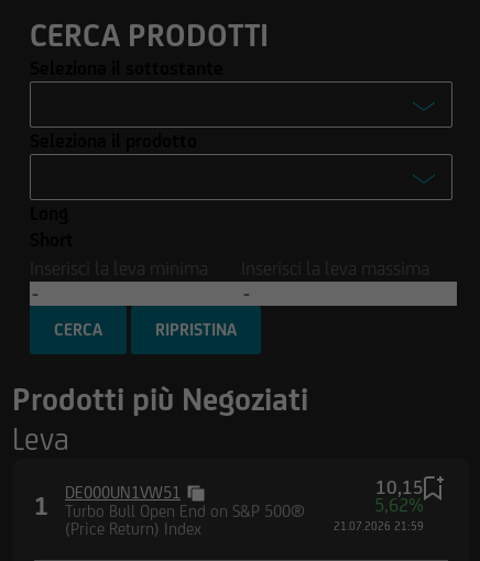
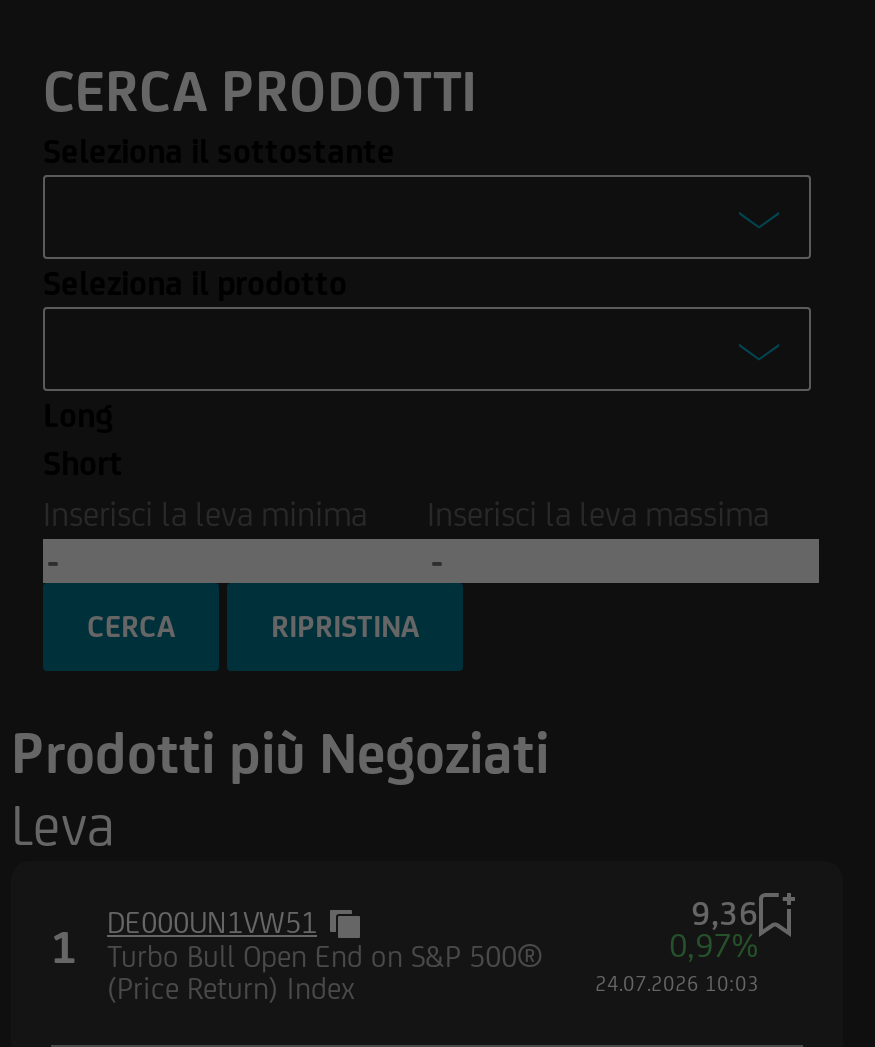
[375,477,424,499] 10,15 -> [691,893,759,933] 9,36
[374,494,424,516] 5,62% -> [669,925,759,965] 0,97%
[334,520,424,533] 21.07.2026 21:59 -> [595,971,759,995] 24.07.2026 10:03

